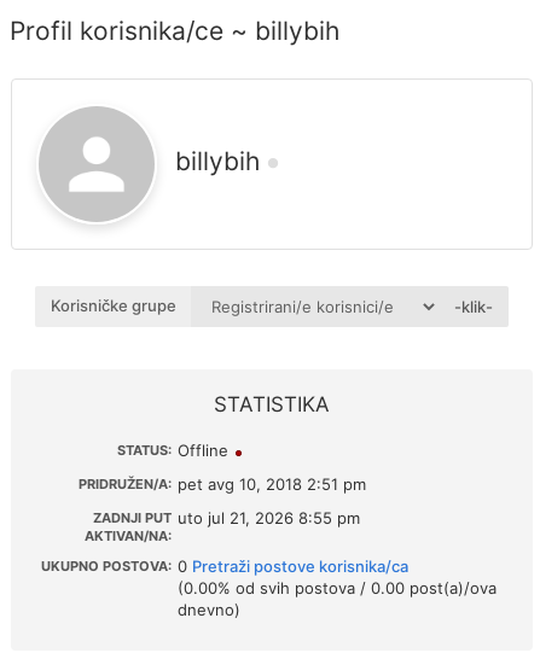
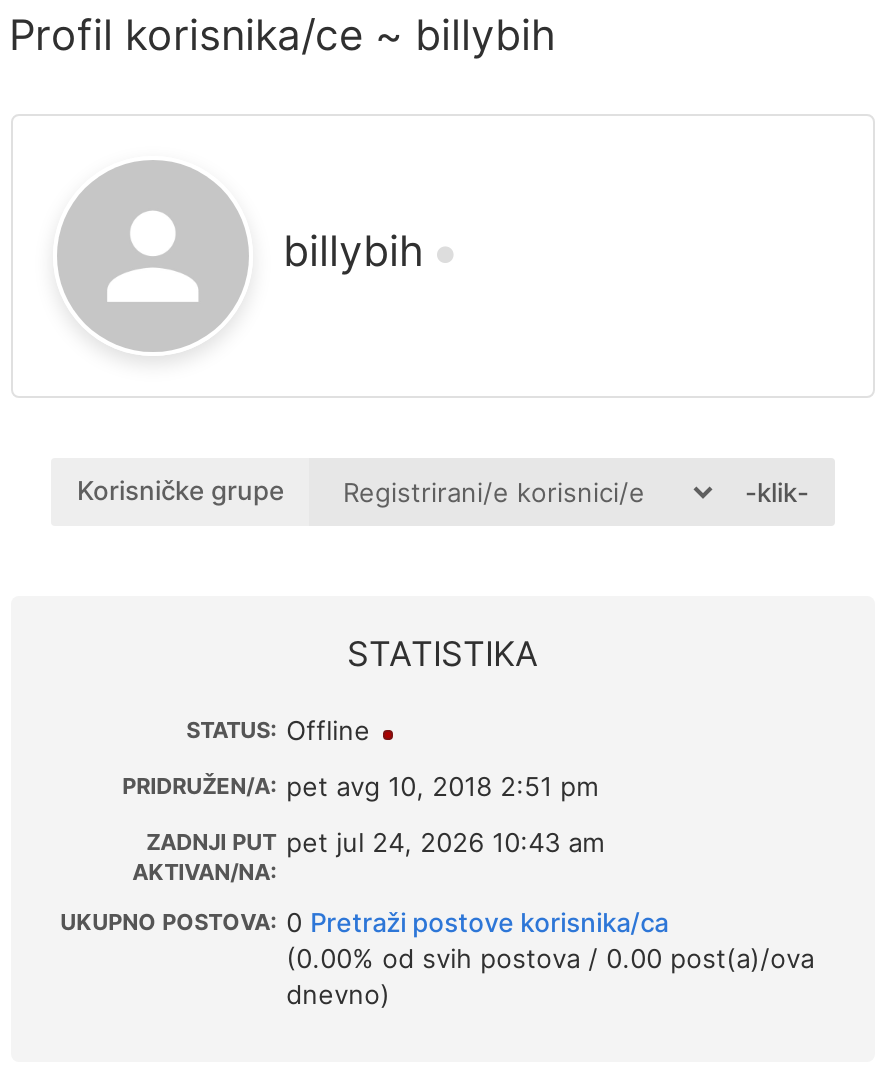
[93,508,360,527] ZADNJI PUT uto jul 21, 2026 8:55 pm -> [146,826,604,858] ZADNJI PUT pet jul 24, 2026 10:43 am

